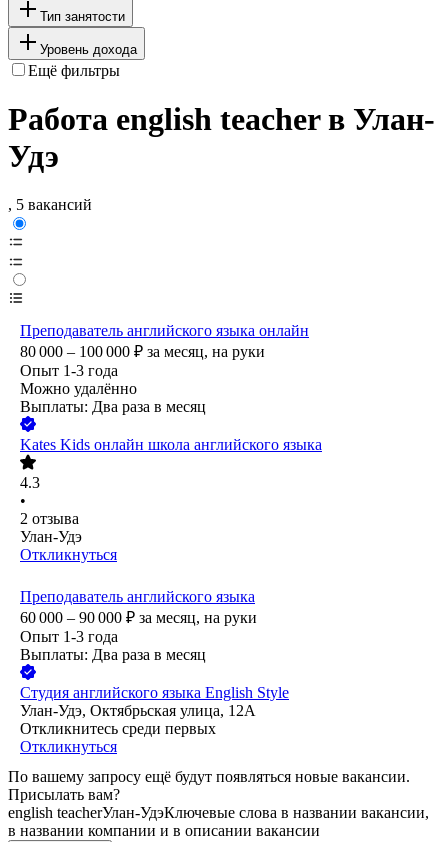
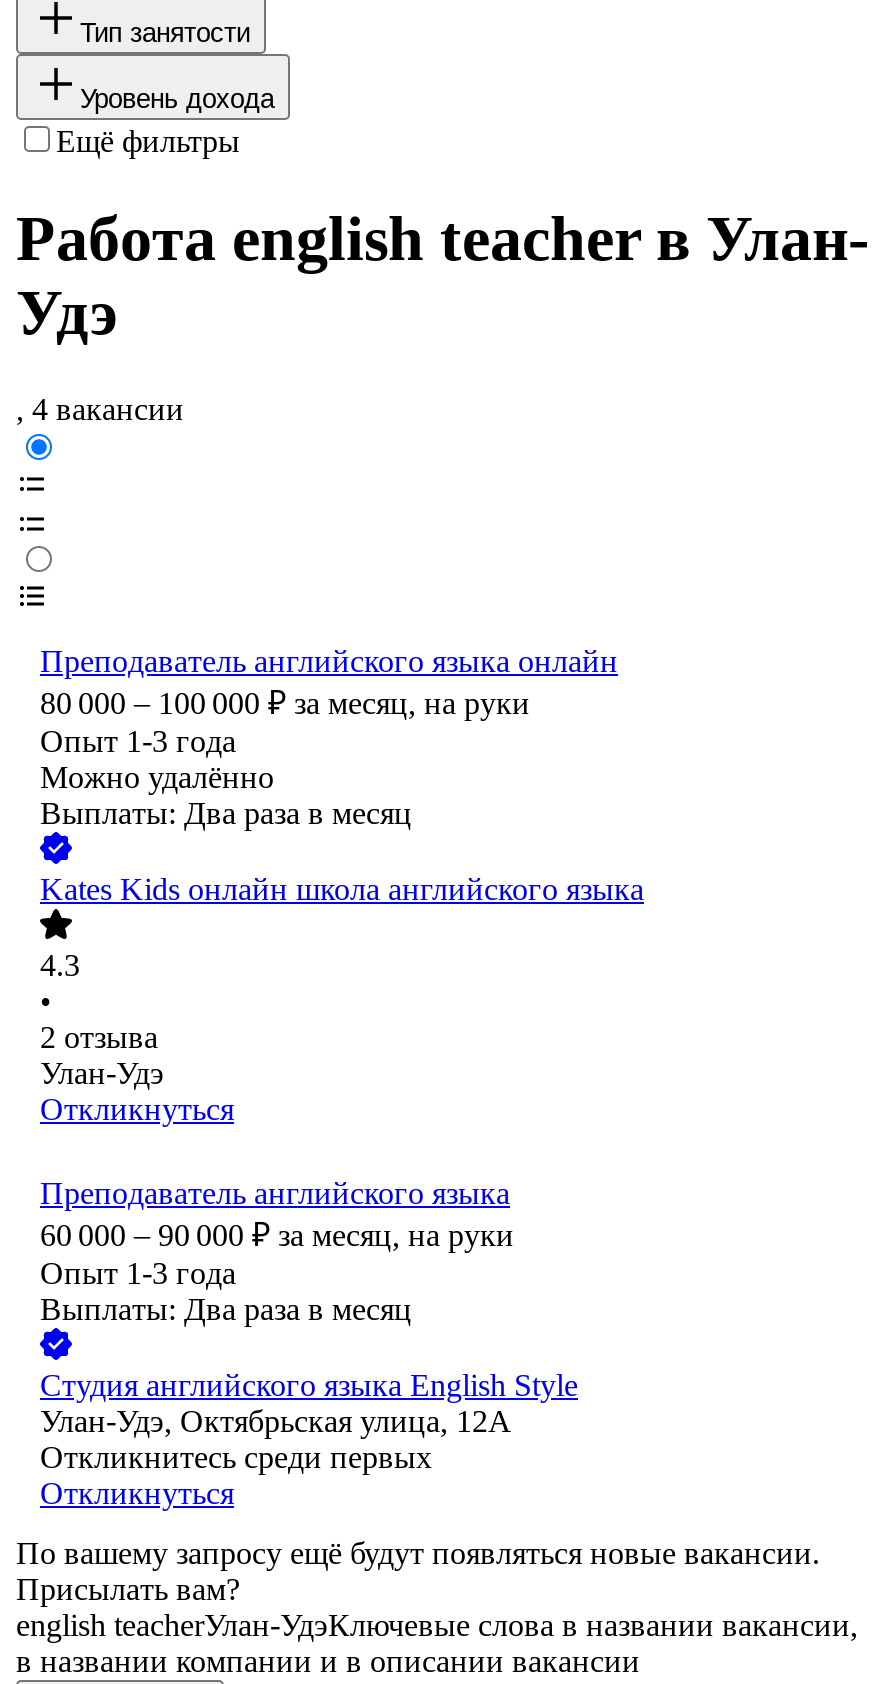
[8,196,92,213] , 5 вакансий -> [16,393,184,427] , 4 вакансии

